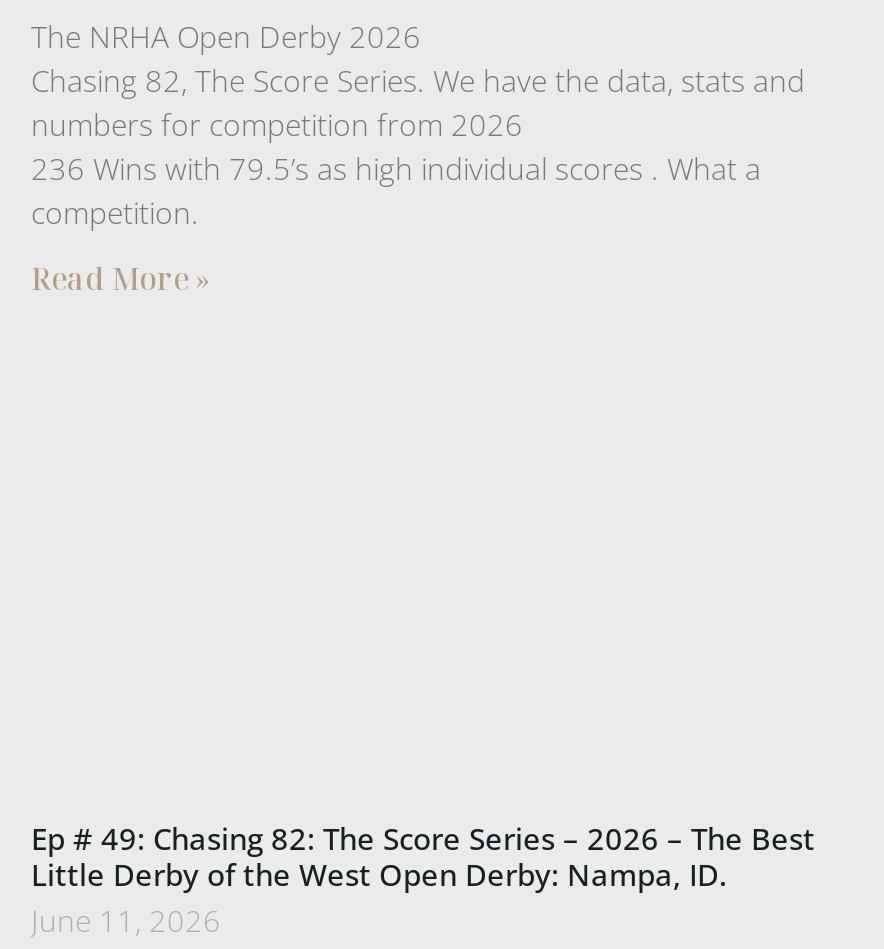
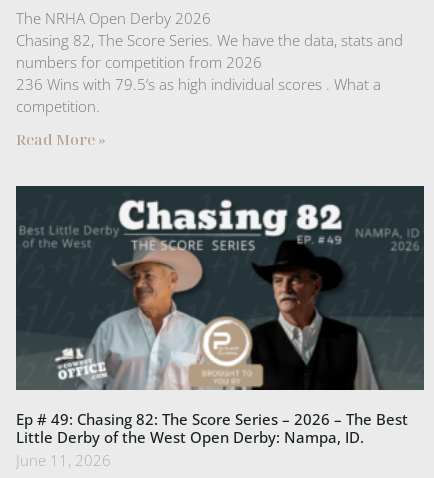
none -> [15,185,425,391] [image]

